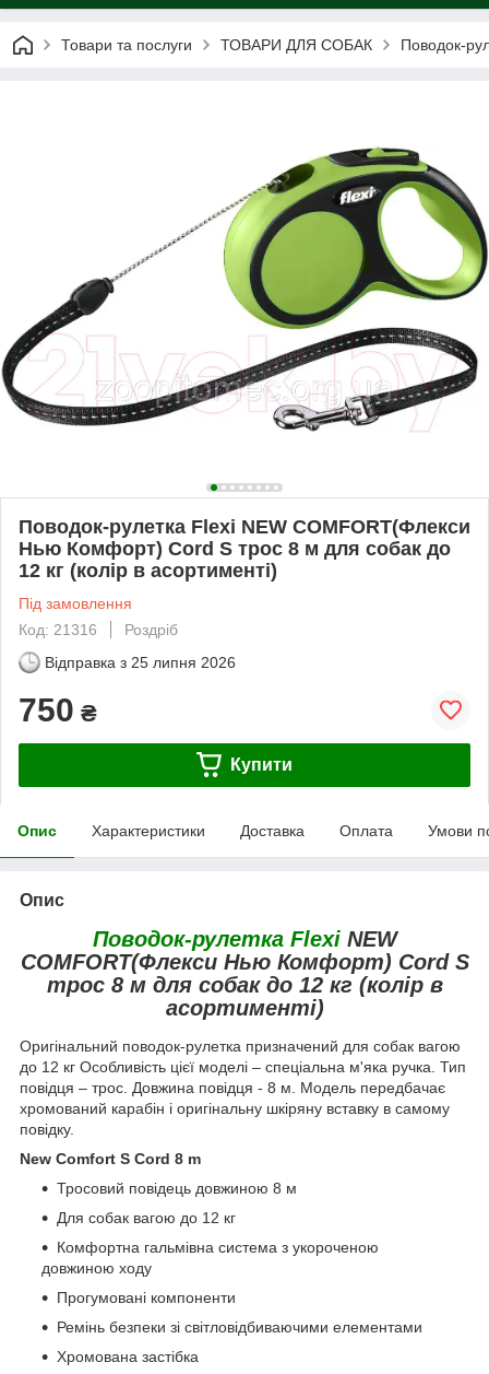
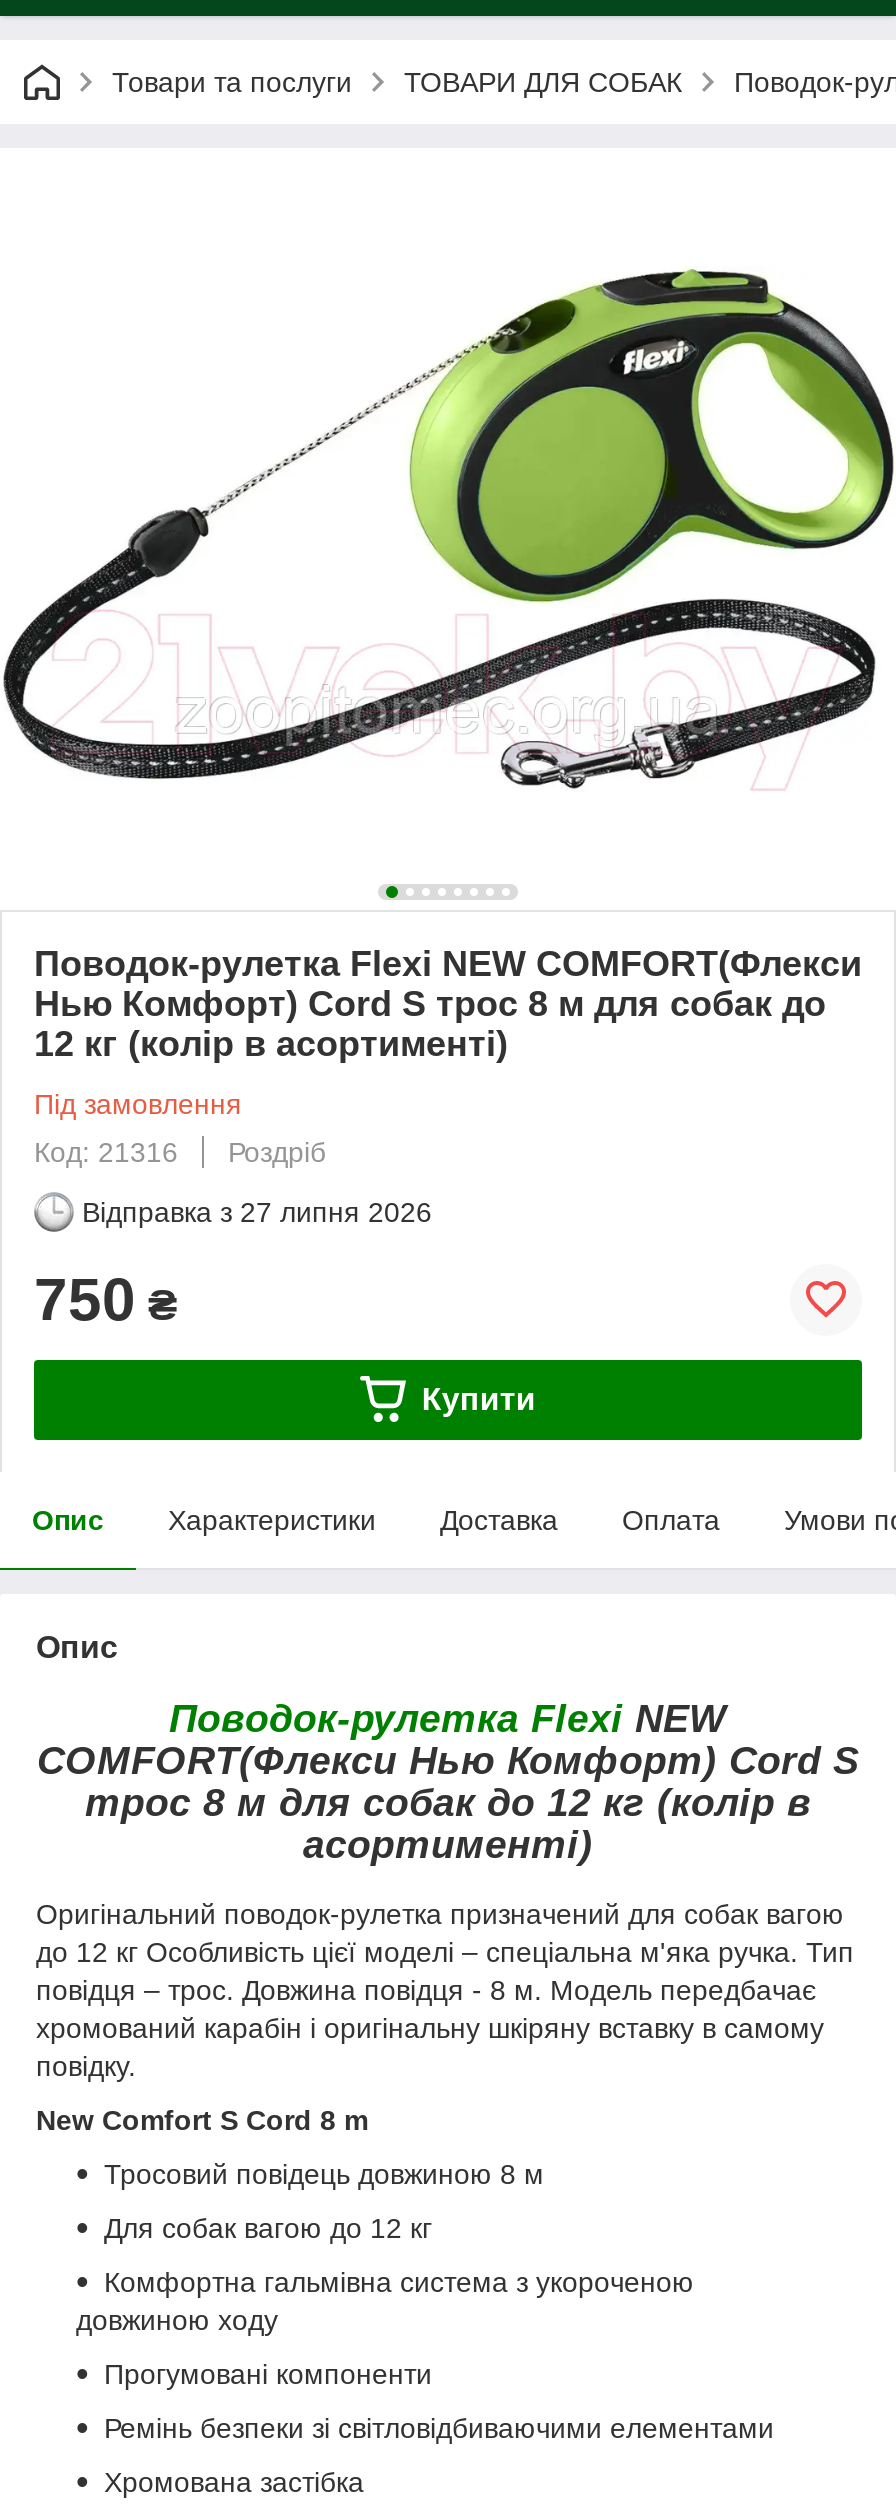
[45,653,236,671] Відправка з 25 липня 2026 -> [82,1196,432,1228] Відправка з 27 липня 2026

